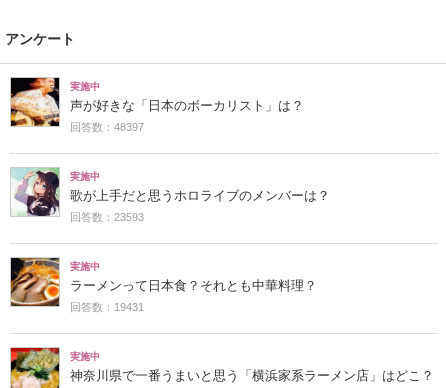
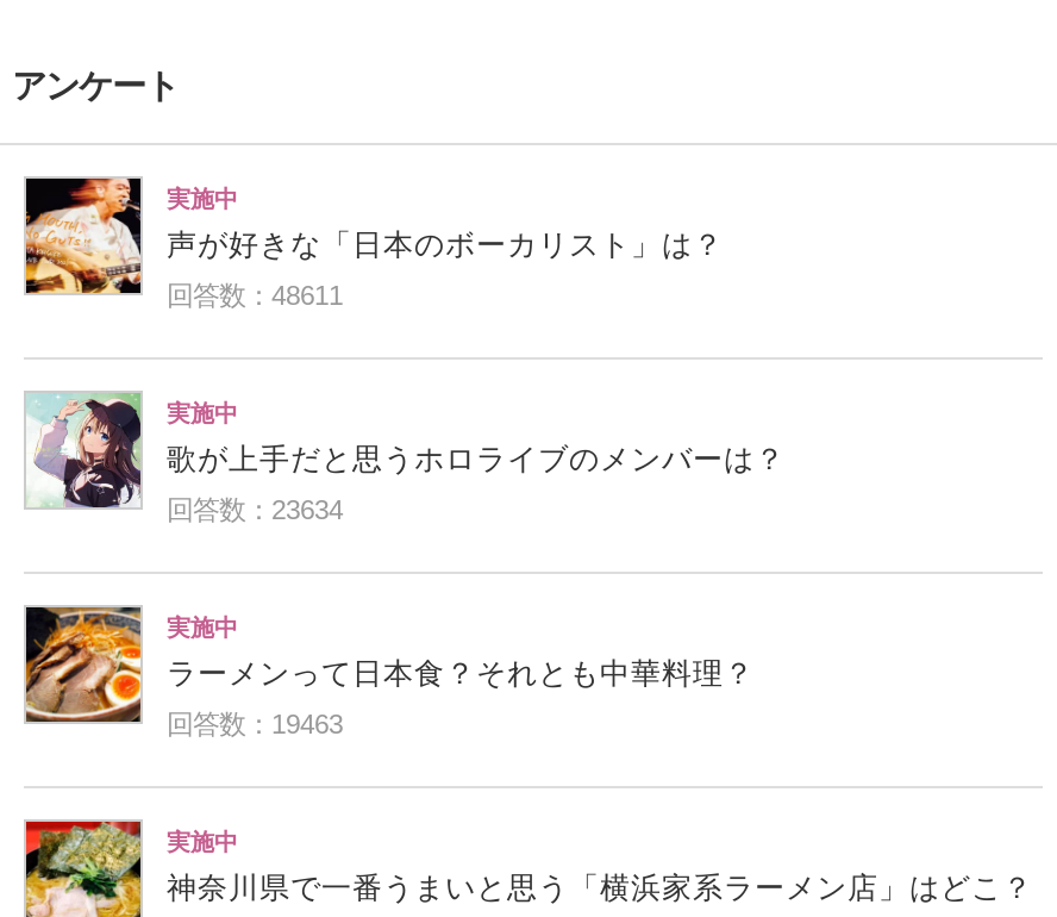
[70,121,144,133] 回答数：48397 -> [167,281,343,309] 回答数：48611
[70,211,144,223] 回答数：23593 -> [167,495,343,524] 回答数：23634
[70,301,144,313] 回答数：19431 -> [167,710,343,738] 回答数：19463

